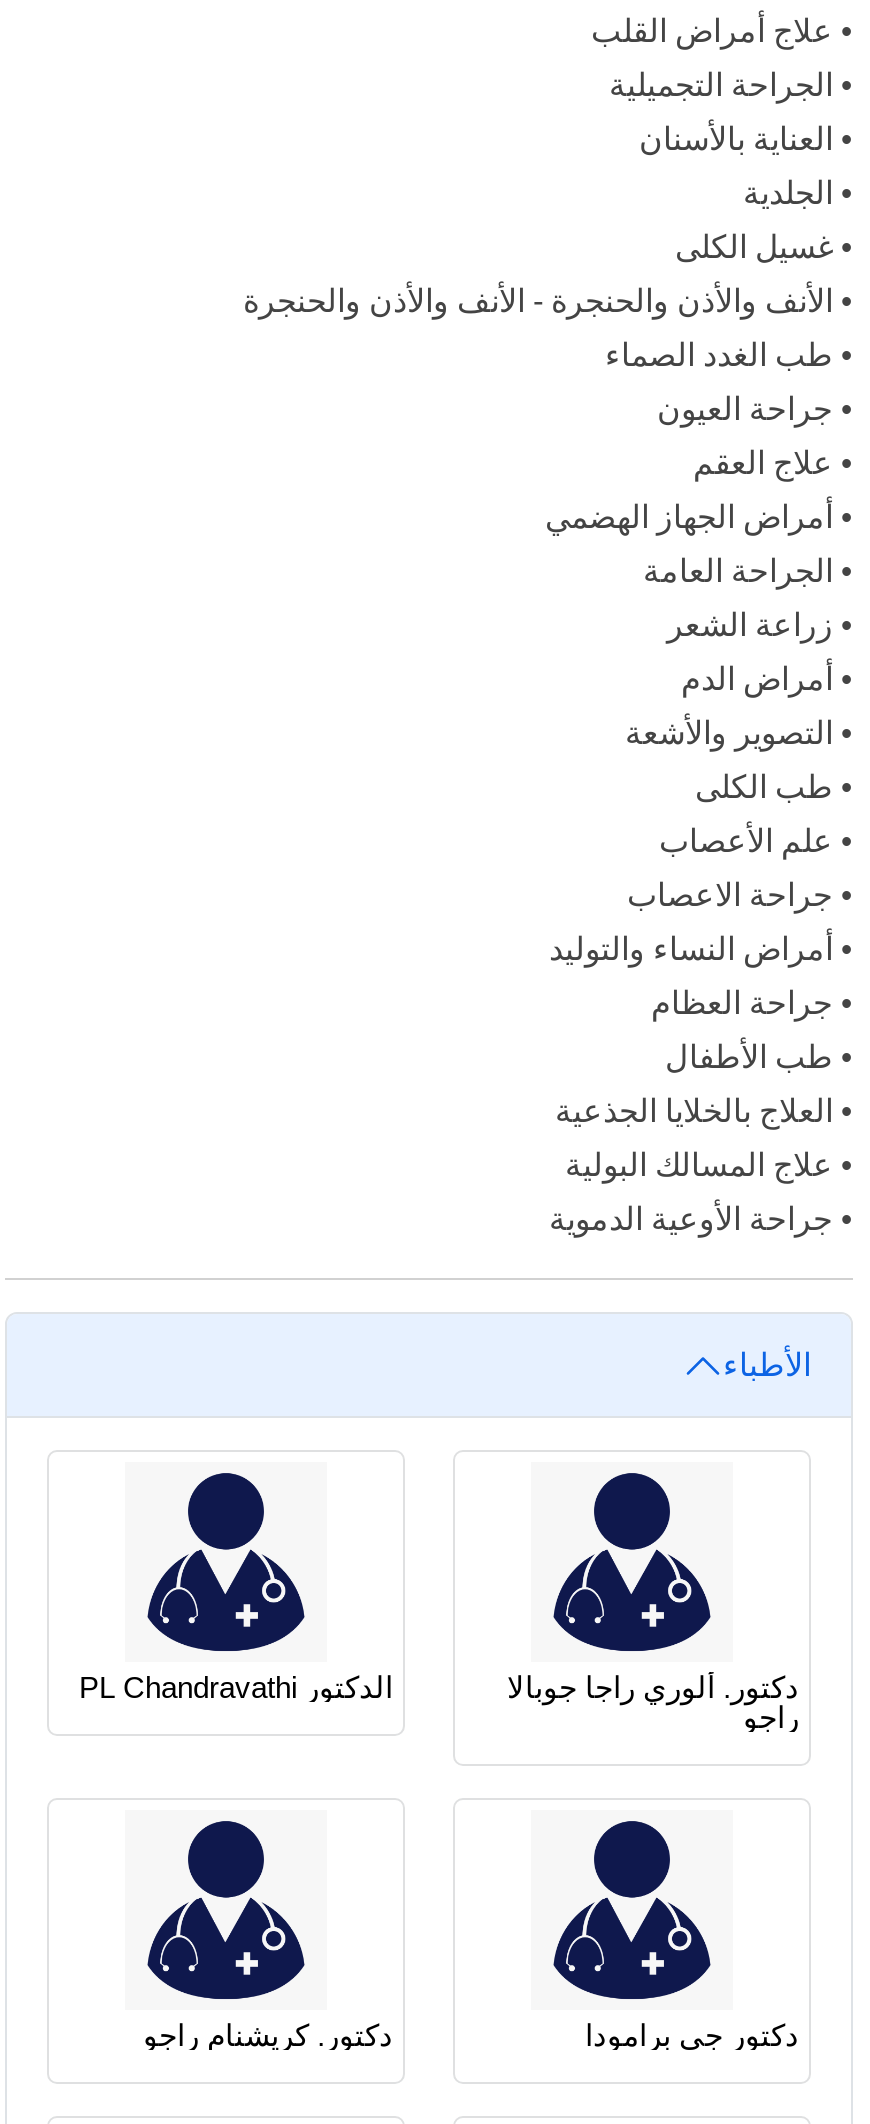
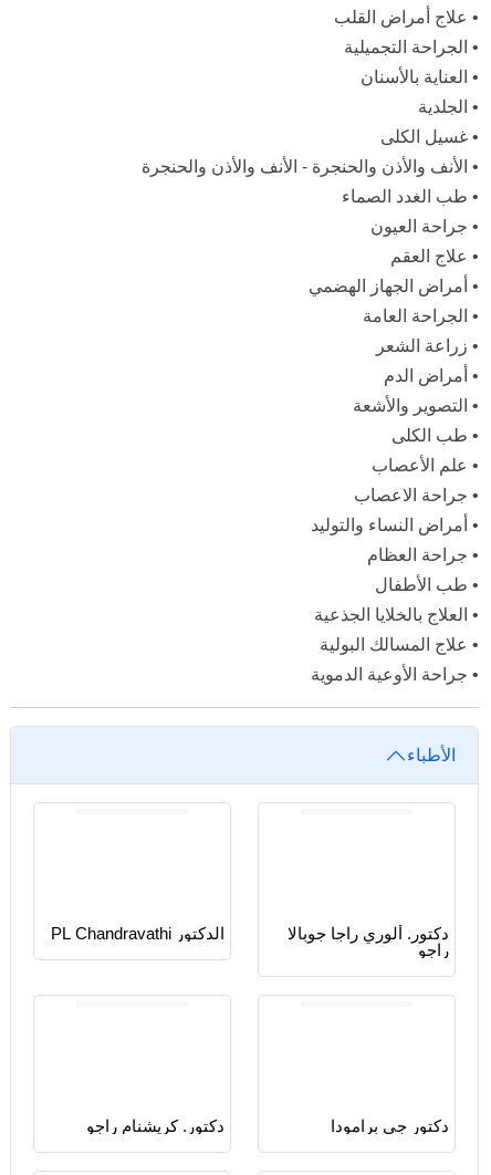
[145,1470,307,1654] [image] -> none
[551,1470,713,1654] [image] -> none
[145,1818,307,2002] [image] -> none
[551,1818,713,2002] [image] -> none

